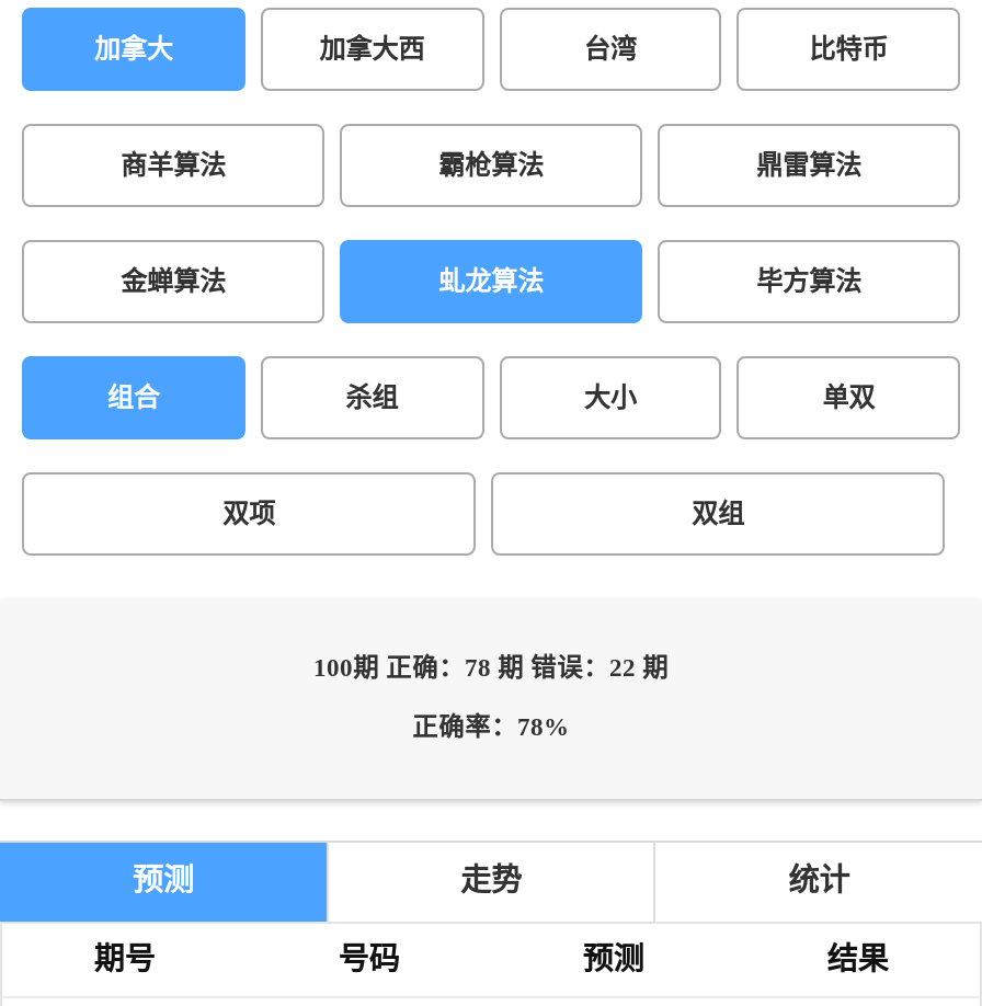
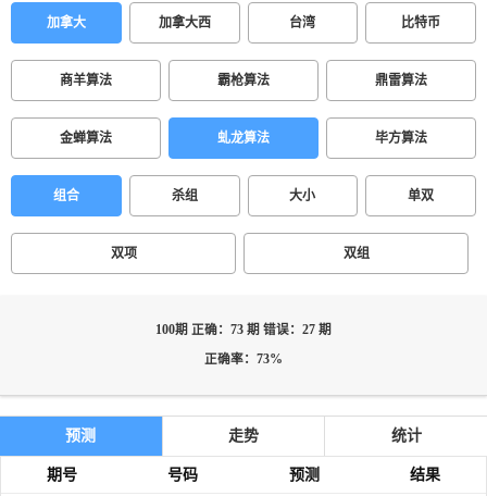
[313,654,669,683] 100期 正确：78 期 错误：22 期 -> [155,323,332,337] 100期 正确：73 期 错误：27 期
[412,713,570,742] 正确率：78% -> [204,352,283,367] 正确率：73%

